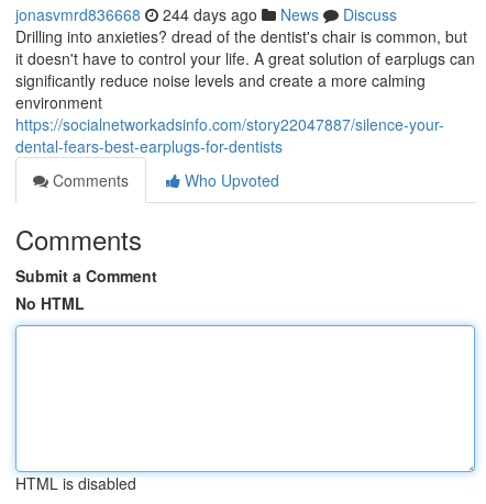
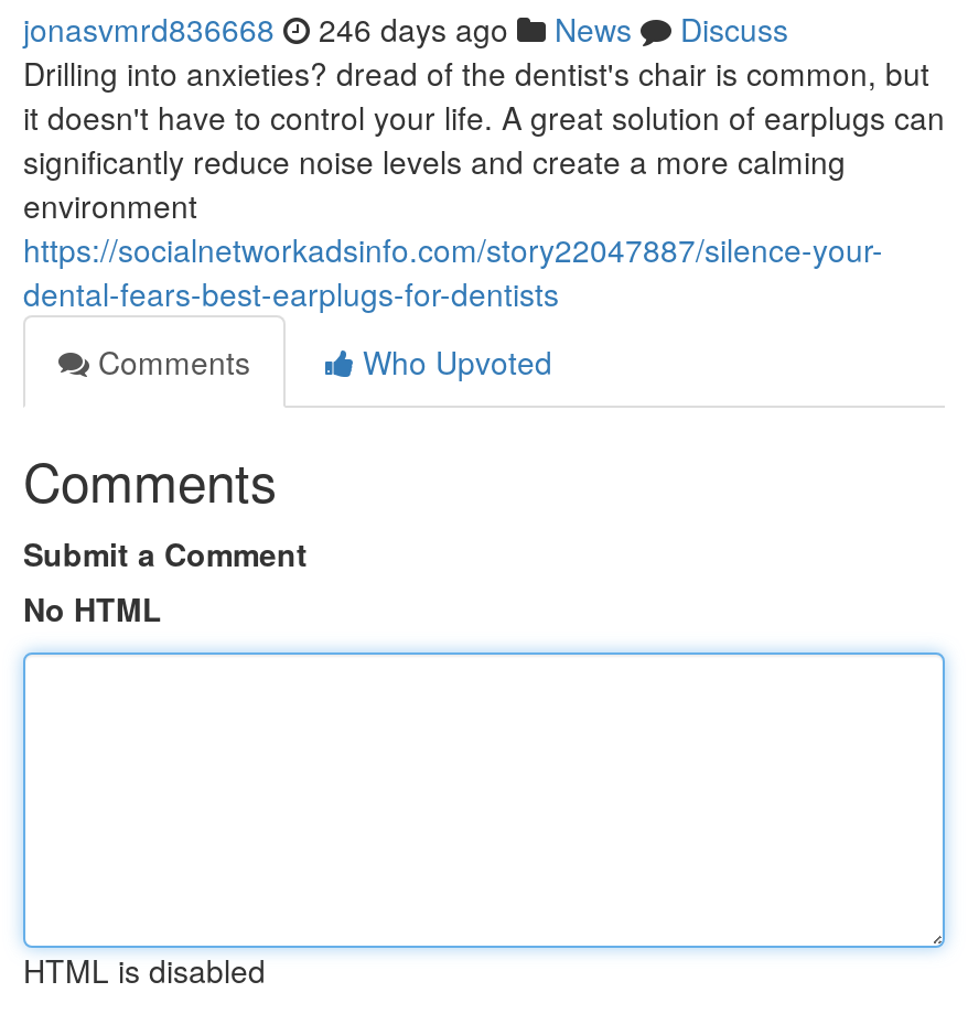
[15,3,397,25] jonasvmrd836668 244 days ago News Discuss -> [23,7,788,51] jonasvmrd836668 246 days ago News Discuss

